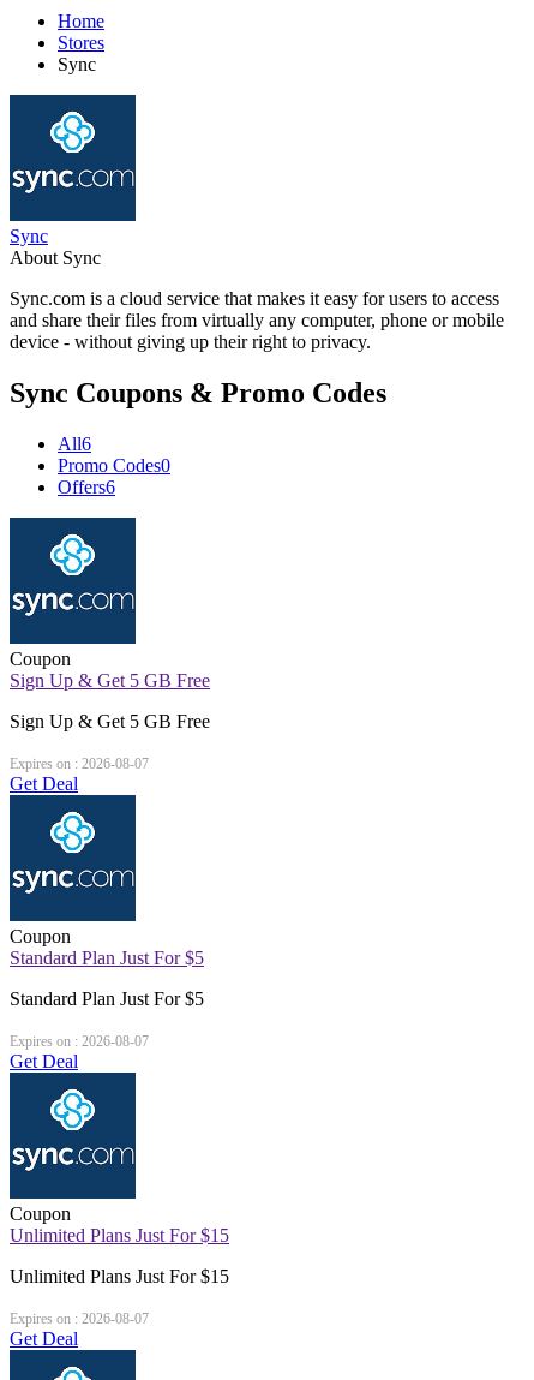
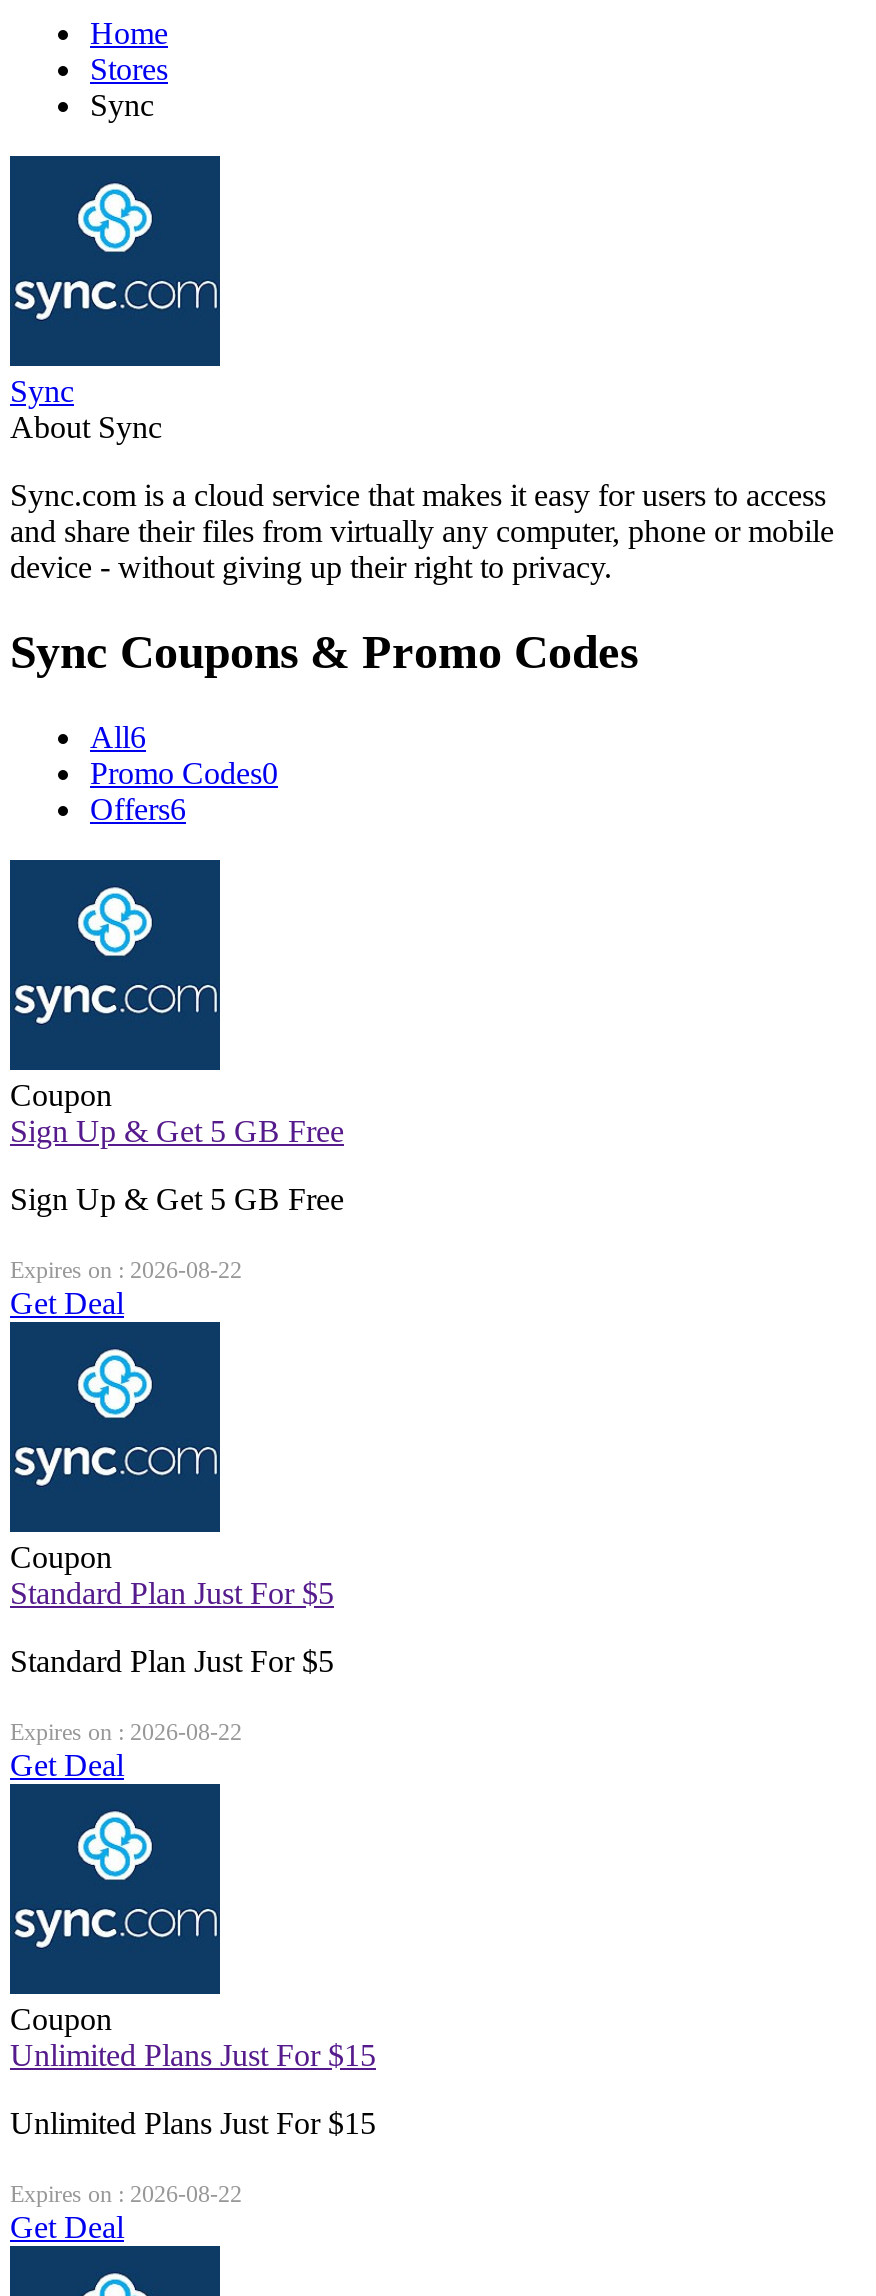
[10,755,149,772] Expires on : 2026-08-07 -> [10,1256,242,1284] Expires on : 2026-08-22
[10,1033,149,1049] Expires on : 2026-08-07 -> [10,1718,242,1746] Expires on : 2026-08-22
[10,1310,149,1327] Expires on : 2026-08-07 -> [10,2180,242,2208] Expires on : 2026-08-22

